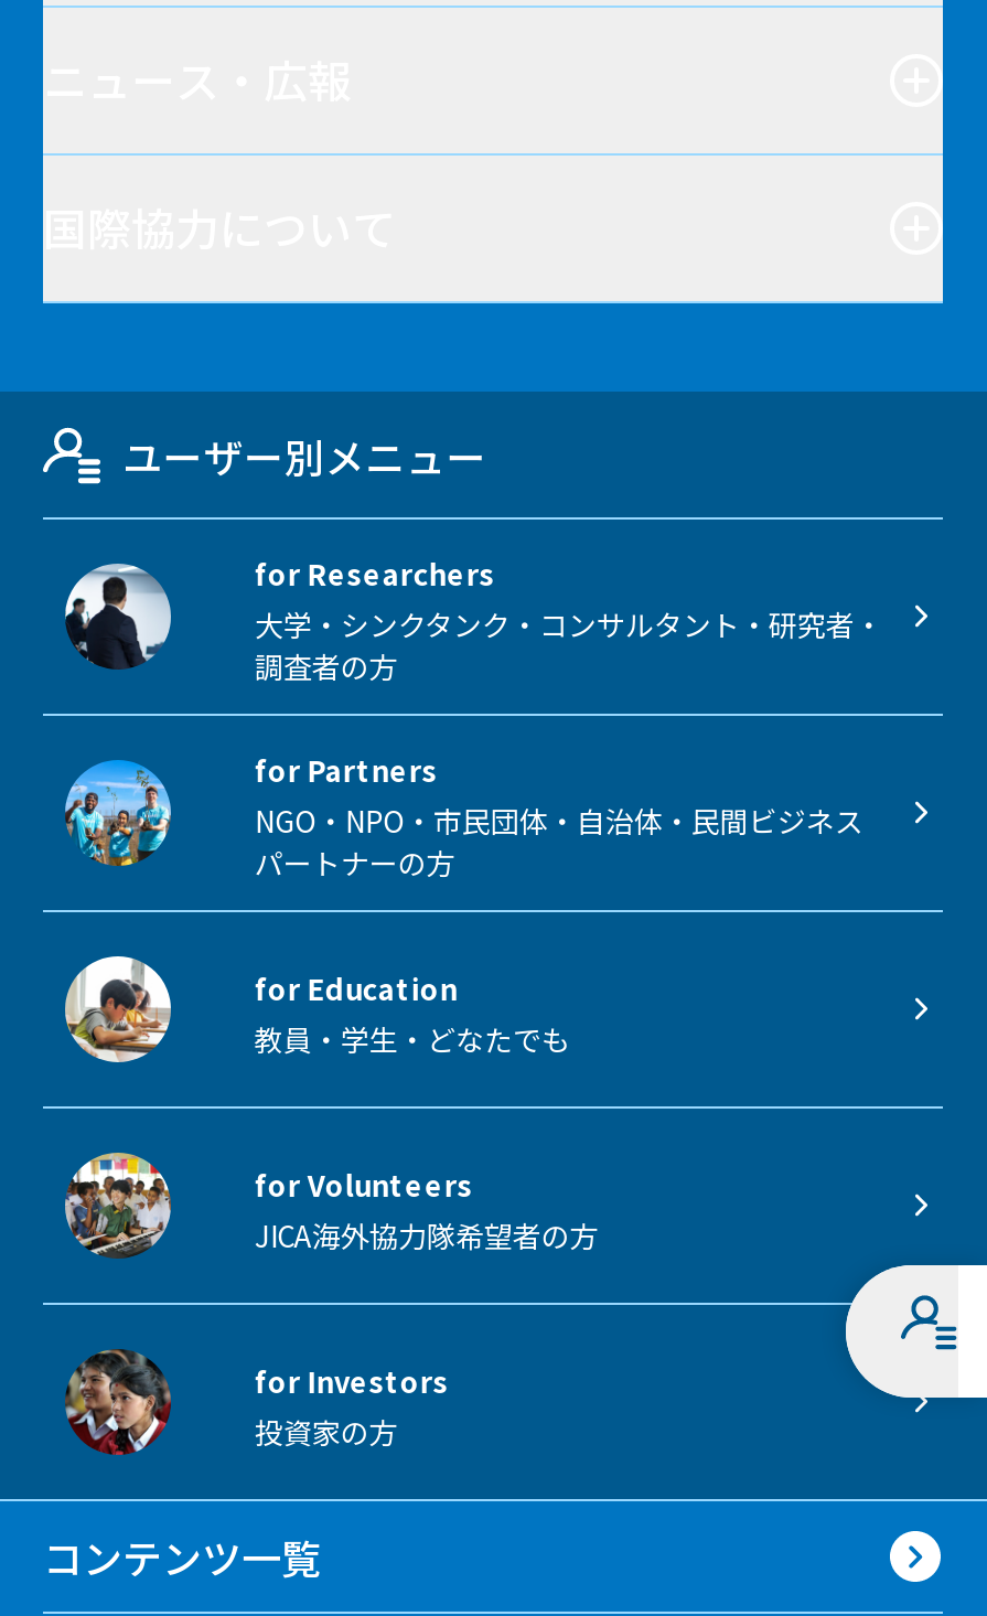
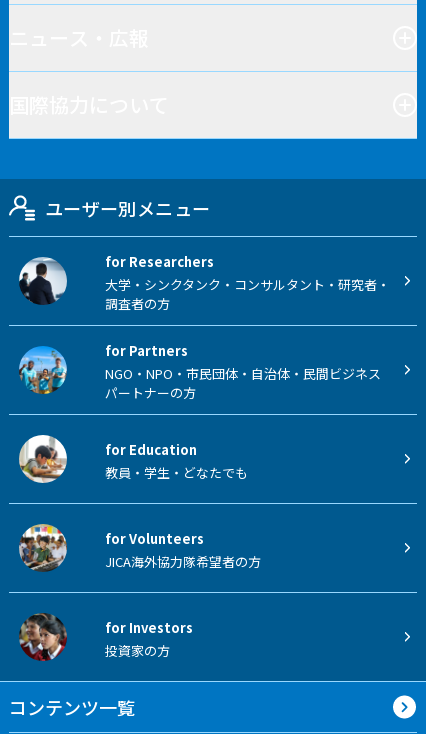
[844,1263,980,1400] [image] -> none

